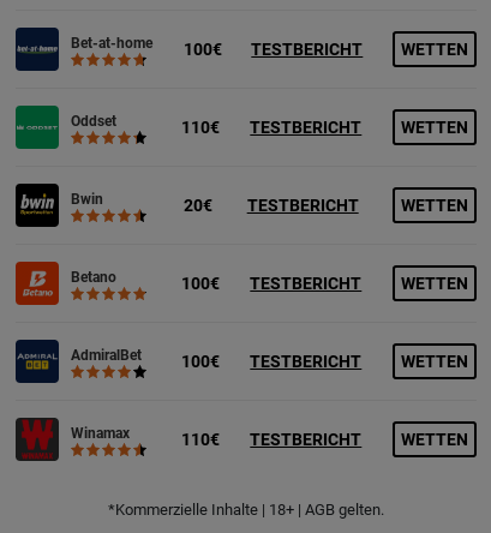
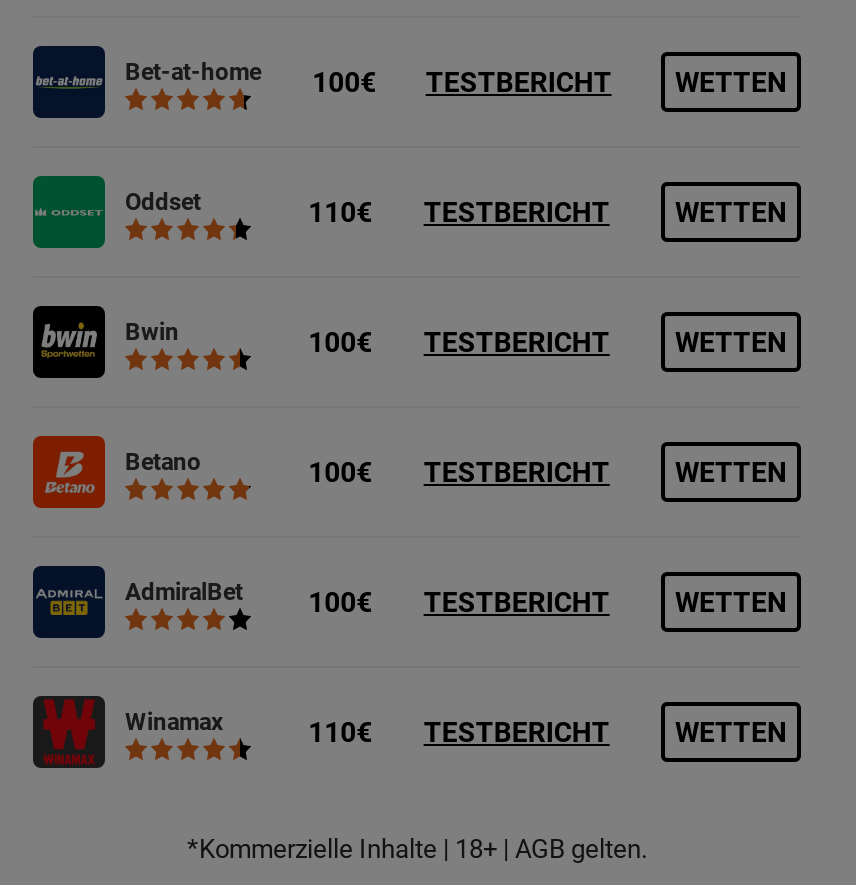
[184,196,359,215] 20€ TESTBERICHT -> [308,326,610,358] 100€ TESTBERICHT

